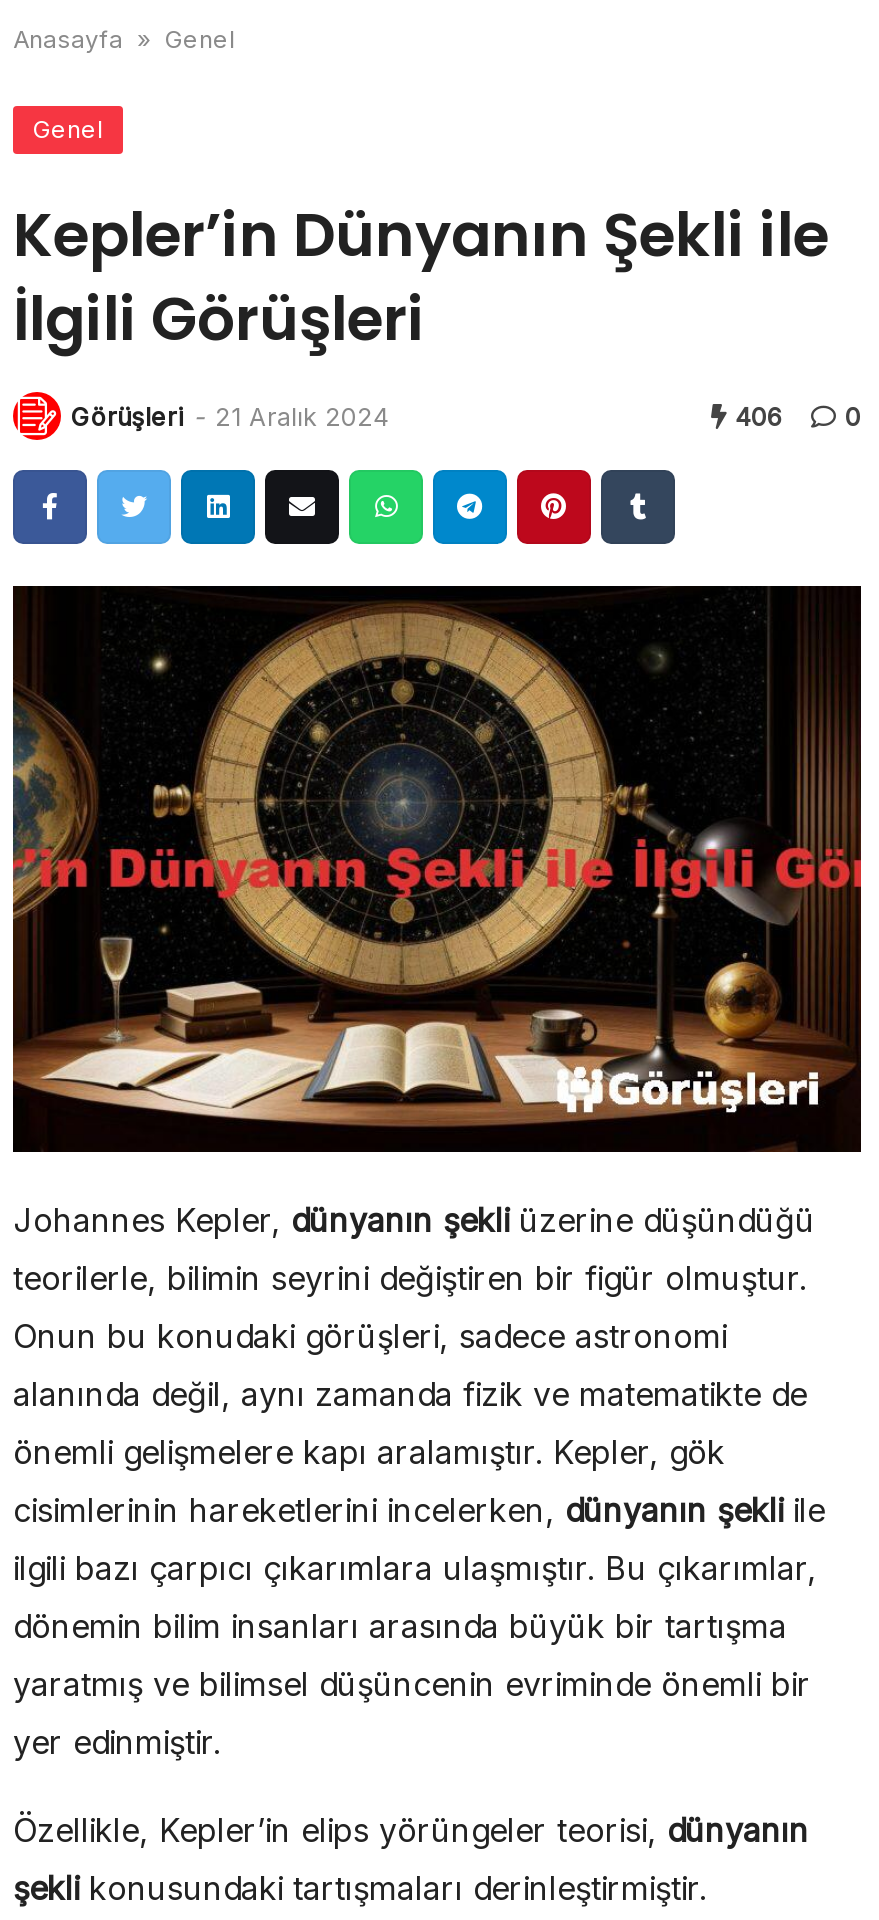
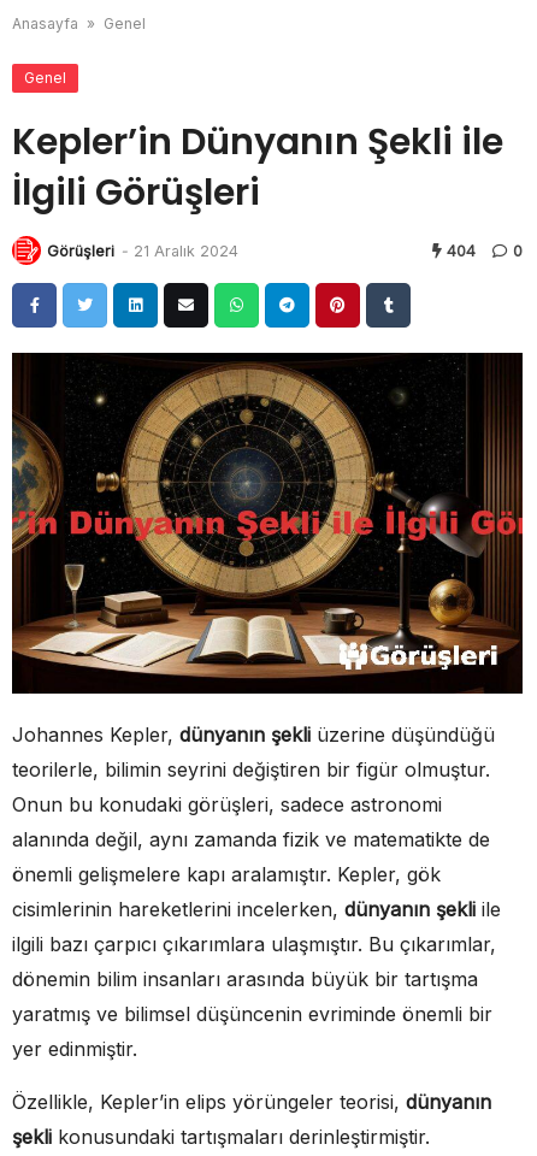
[727,401,861,431] 406 0 -> [442,241,523,259] 404 0

